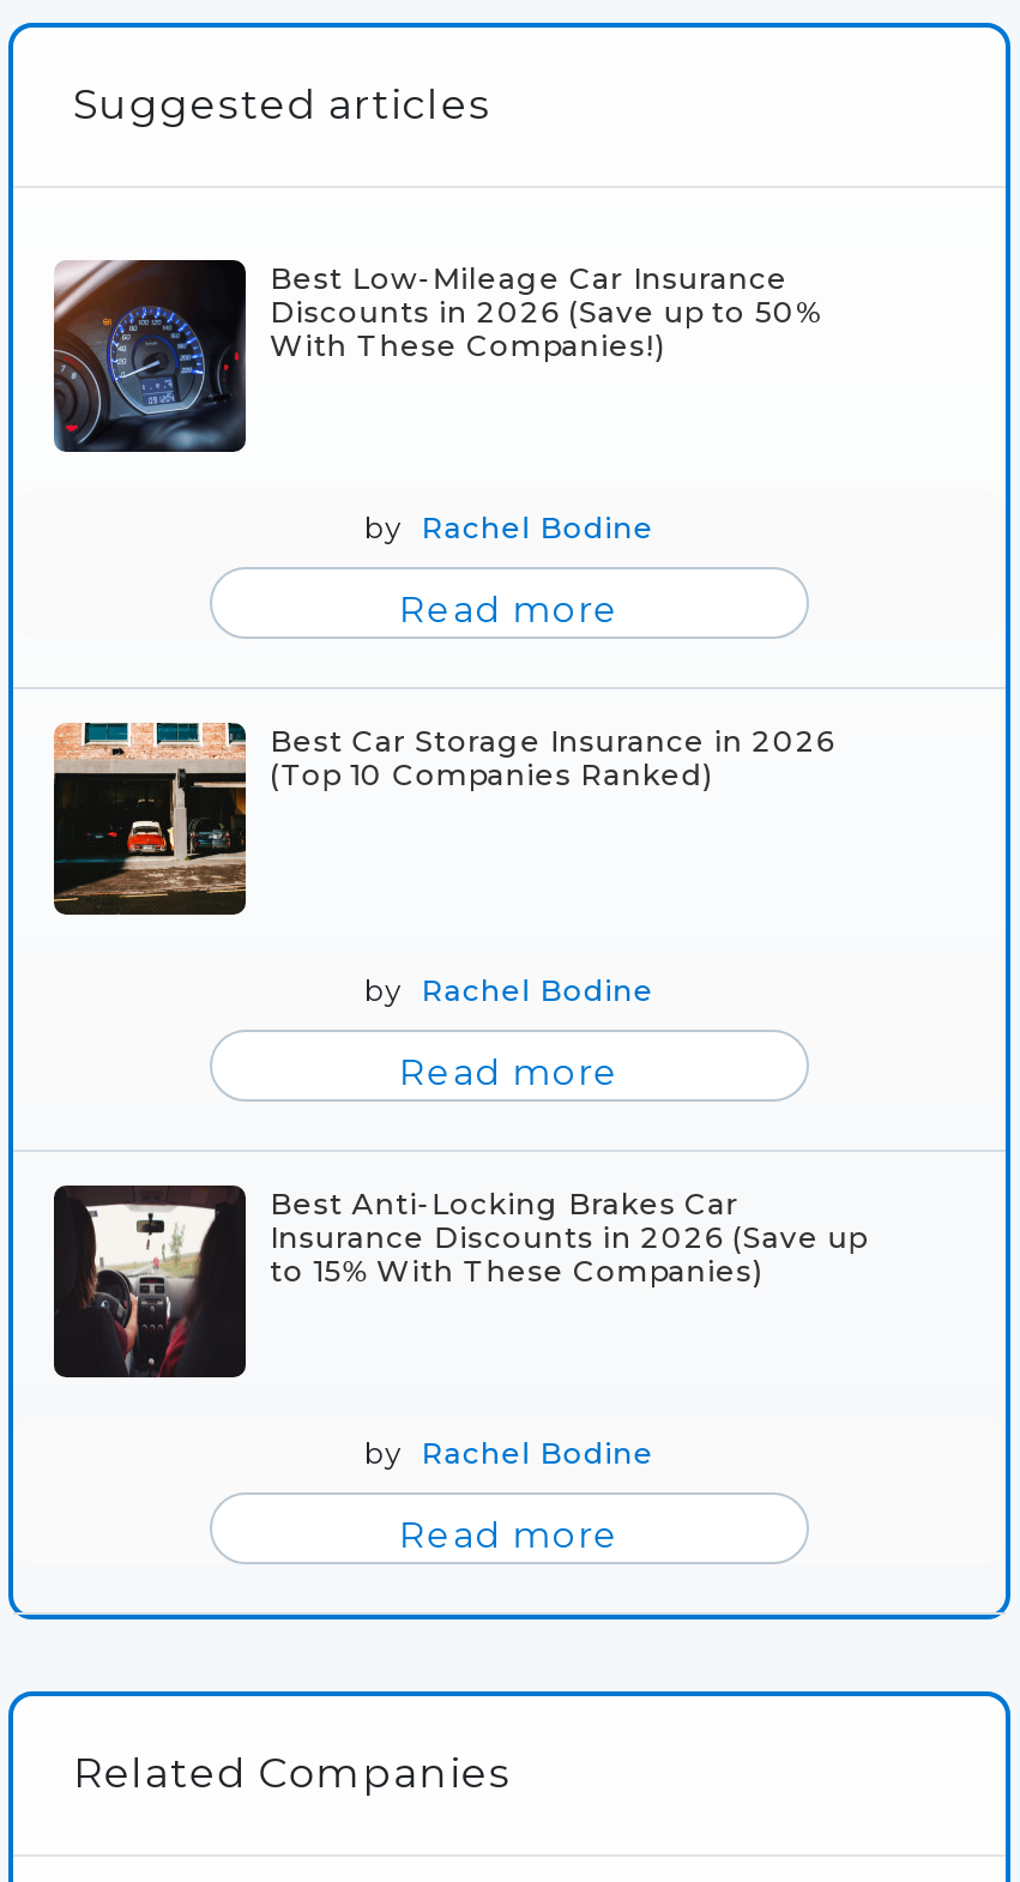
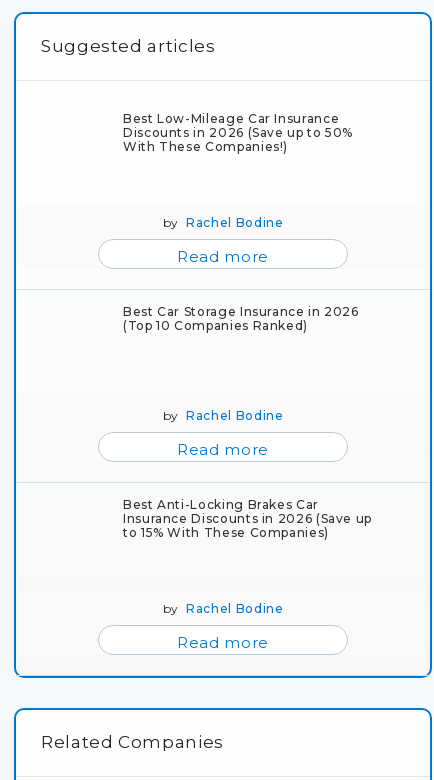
[52,258,248,454] [image] -> none
[52,720,248,917] [image] -> none
[52,1183,248,1380] [image] -> none

